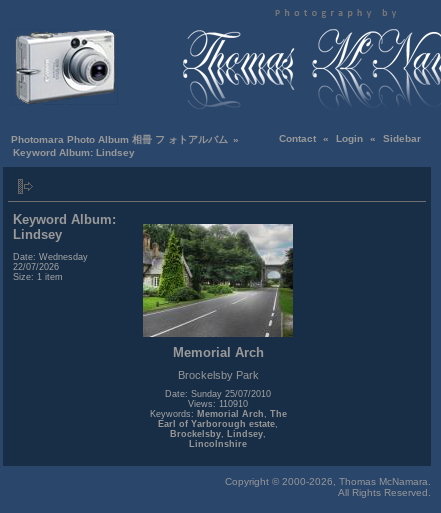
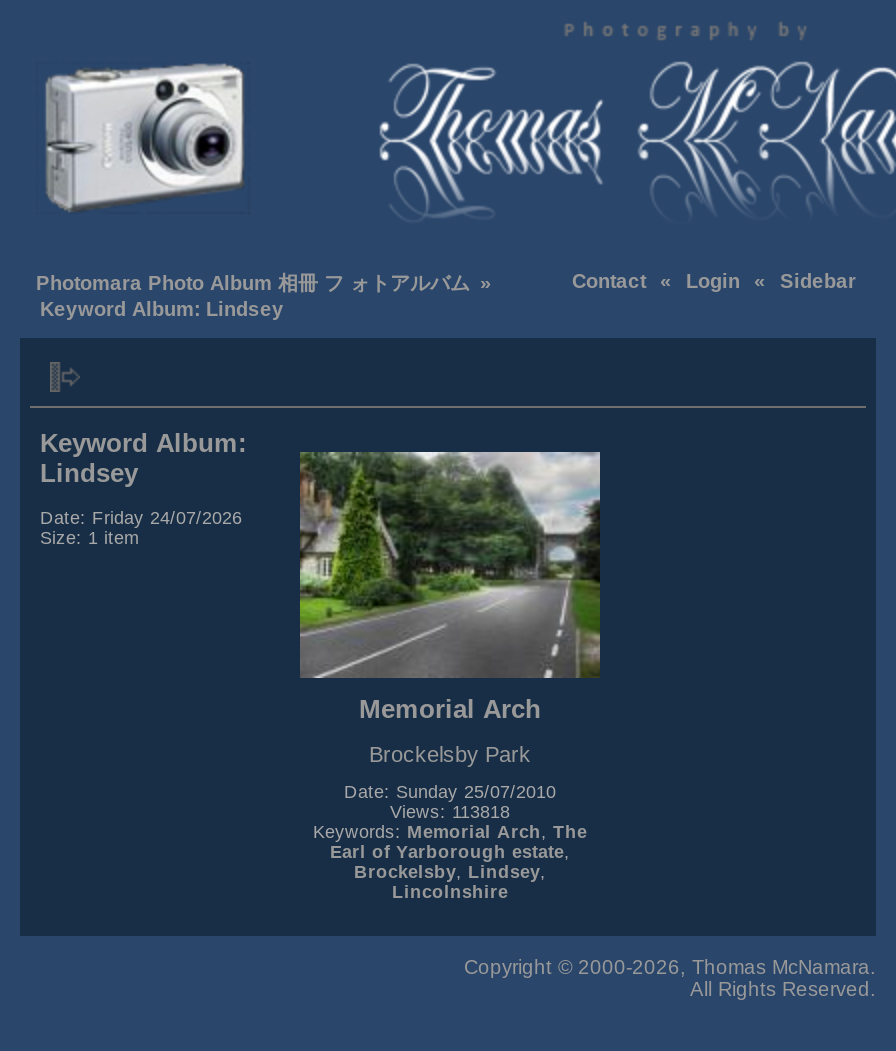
[13,252,88,272] Date: Wednesday | 22/07/2026 -> [40,508,242,528] Date: Friday 24/07/2026
[188,399,248,409] Views: 110910 -> [390,802,510,822] Views: 113818

